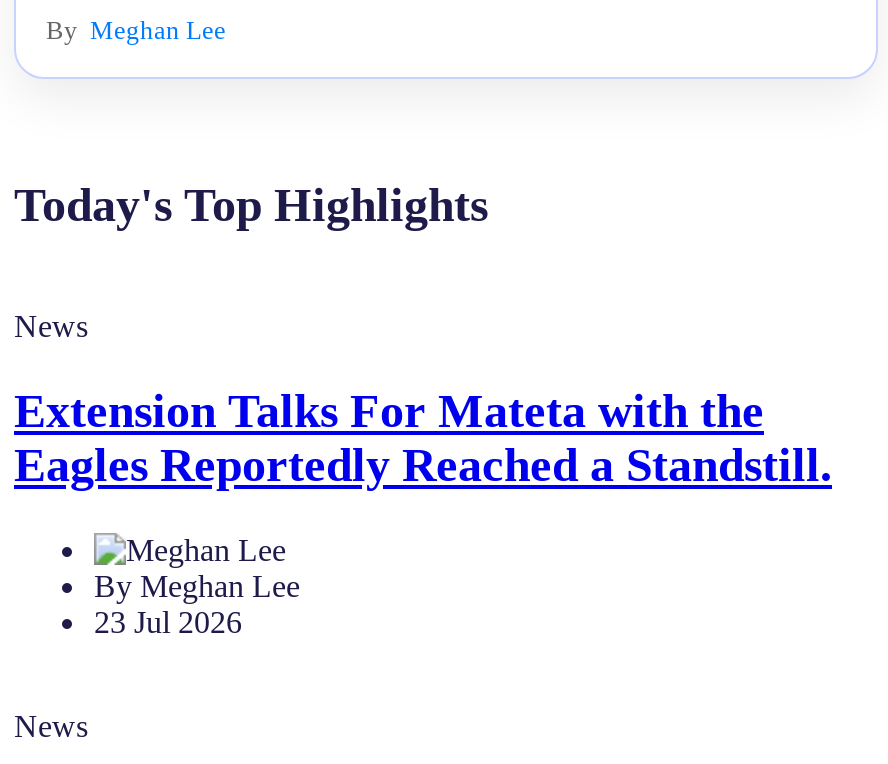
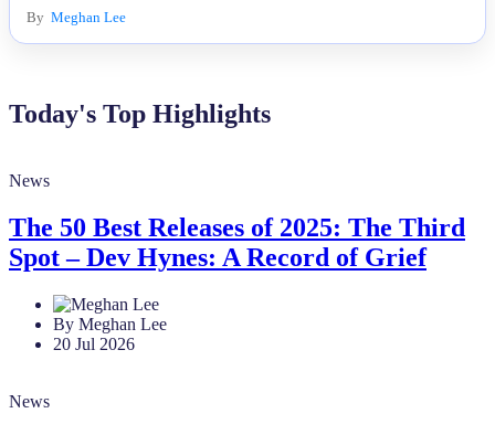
[14,384,832,490] Extension Talks For Mateta with the | Eagles Reportedly Reached a Standstill. -> [9,213,465,271] The 50 Best Releases of 2025: The Third | Spot – Dev Hynes: A Record of Grief
[94,604,242,638] 23 Jul 2026 -> [53,334,135,353] 20 Jul 2026

